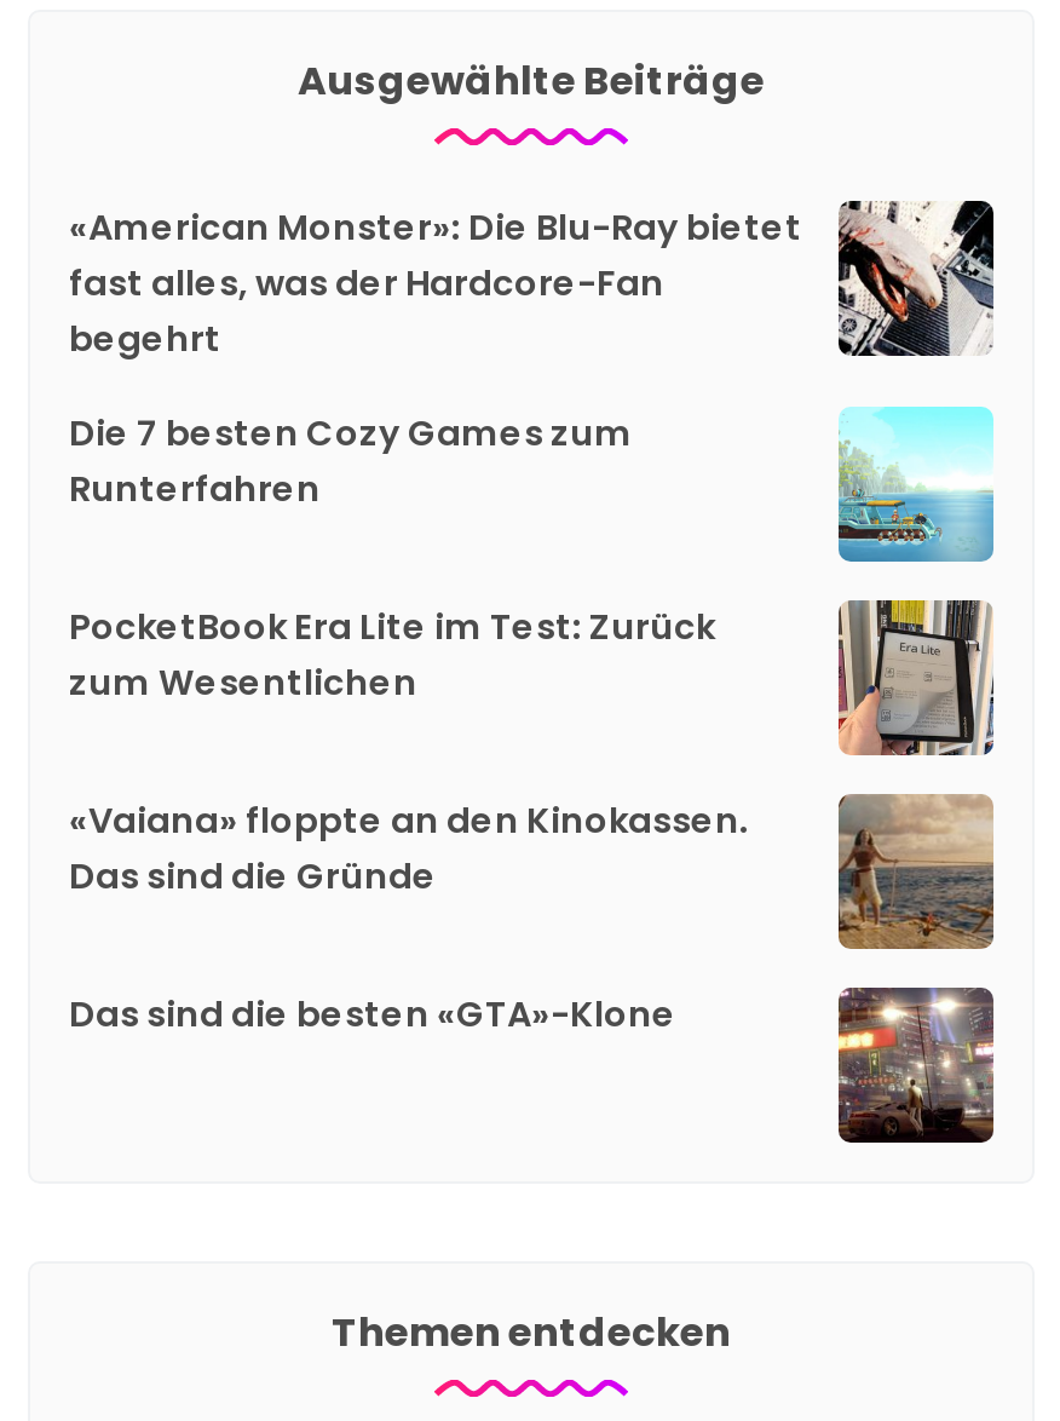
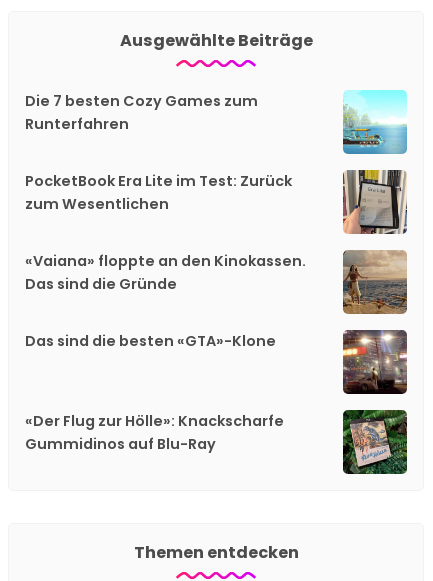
[69,197,996,363] [image] | «American Monster»: Die Blu-Ray bietet | fast alles, was der Hardcore-Fan | begehrt -> none
moved [69,409,996,1039] -> [25,91,408,351]: [image] | Die 7 besten Cozy Games zum | Runterfahren | PocketBook Era Lite im Test: Zurück | zum Wesentlichen | «Vaiana» floppte an den Kinokassen. | Das sind die Gründe | Das sind die besten «GTA»-Klone
moved [834,984,998,1141] -> [341,328,409,393]: [image]
none -> [25,411,284,454] «Der Flug zur Hölle»: Knackscharfe | Gummidinos auf Blu-Ray
none -> [342,409,408,475] [image]

